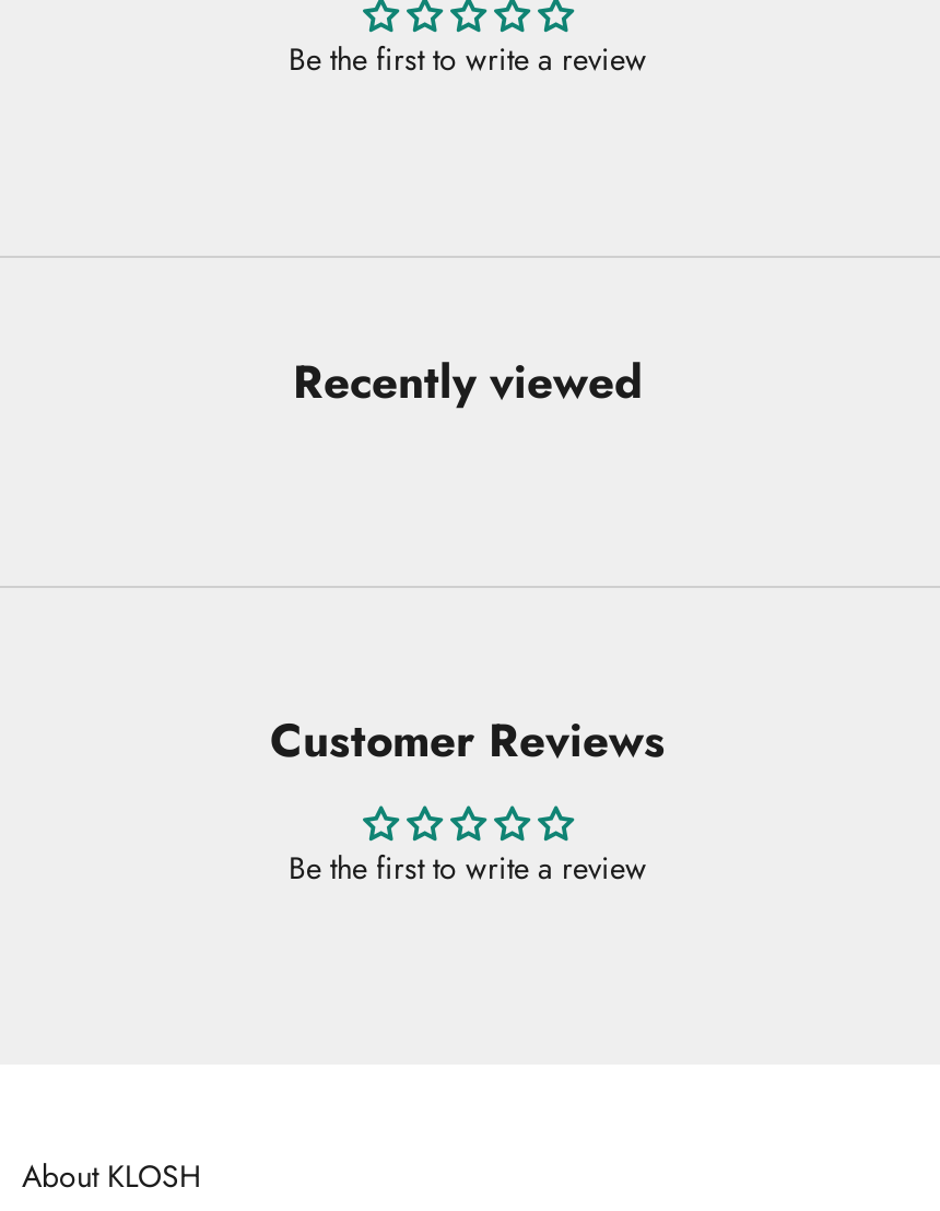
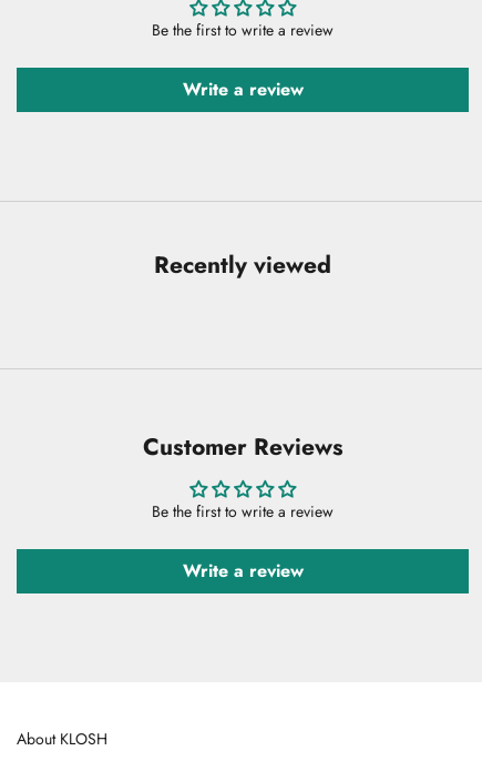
none -> [182,76,303,102] Write a review
none -> [182,558,303,583] Write a review

